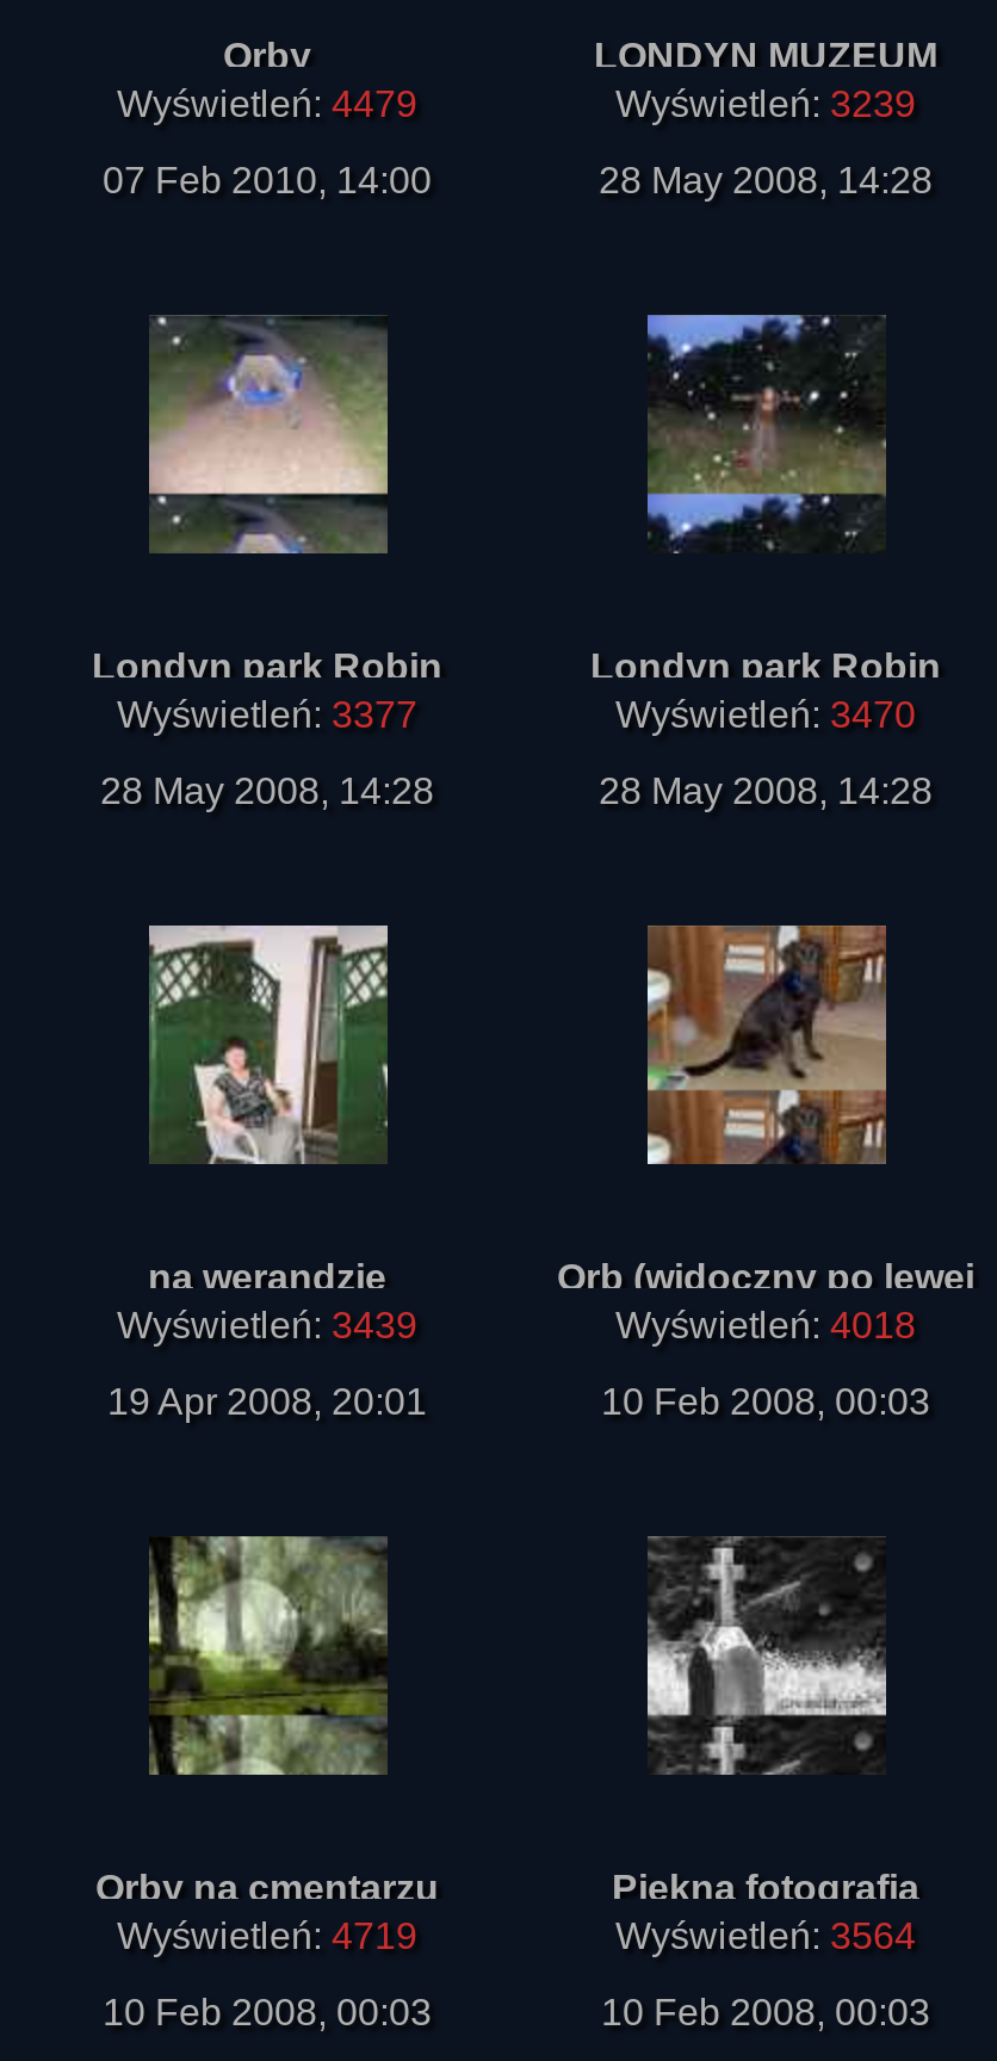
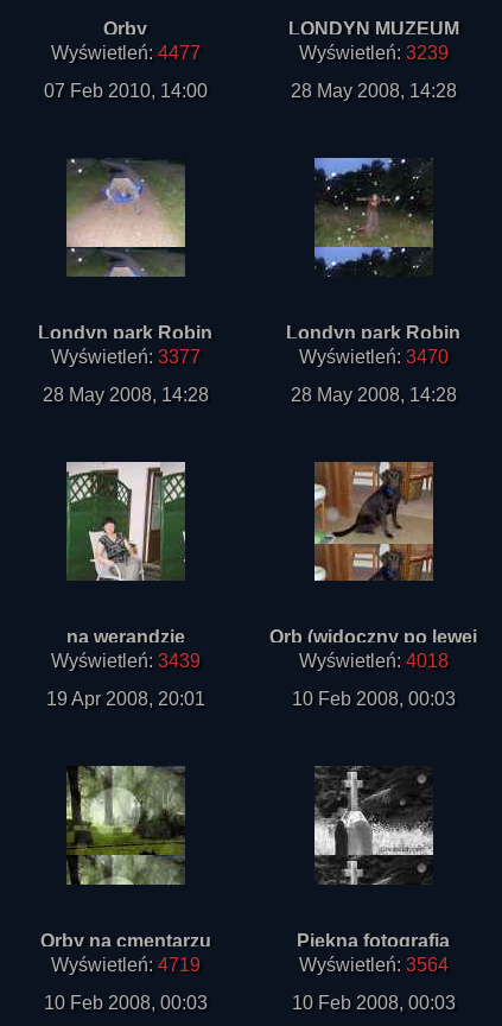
[117,83,417,124] Wyświetleń: 4479 -> [50,43,200,63] Wyświetleń: 4477

